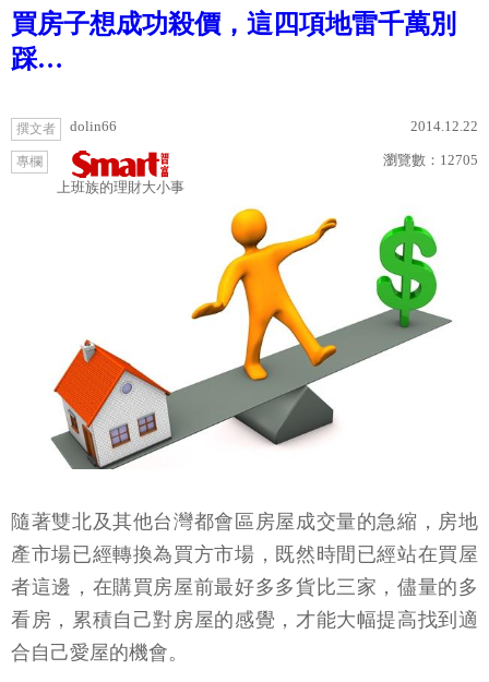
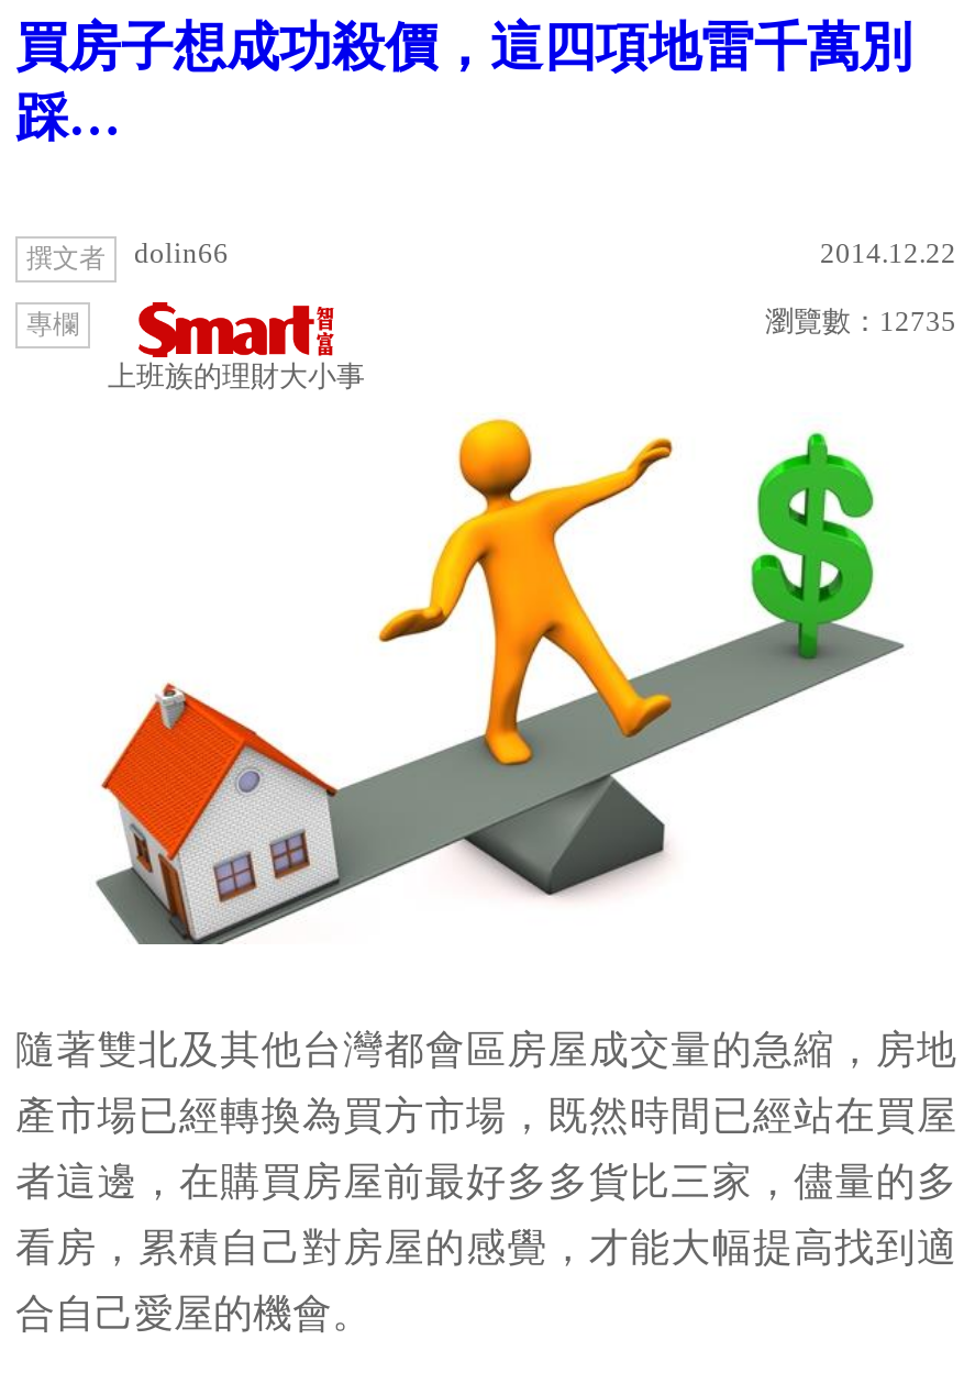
[383,152,478,168] 瀏覽數：12705 -> [765,305,956,337] 瀏覽數：12735

